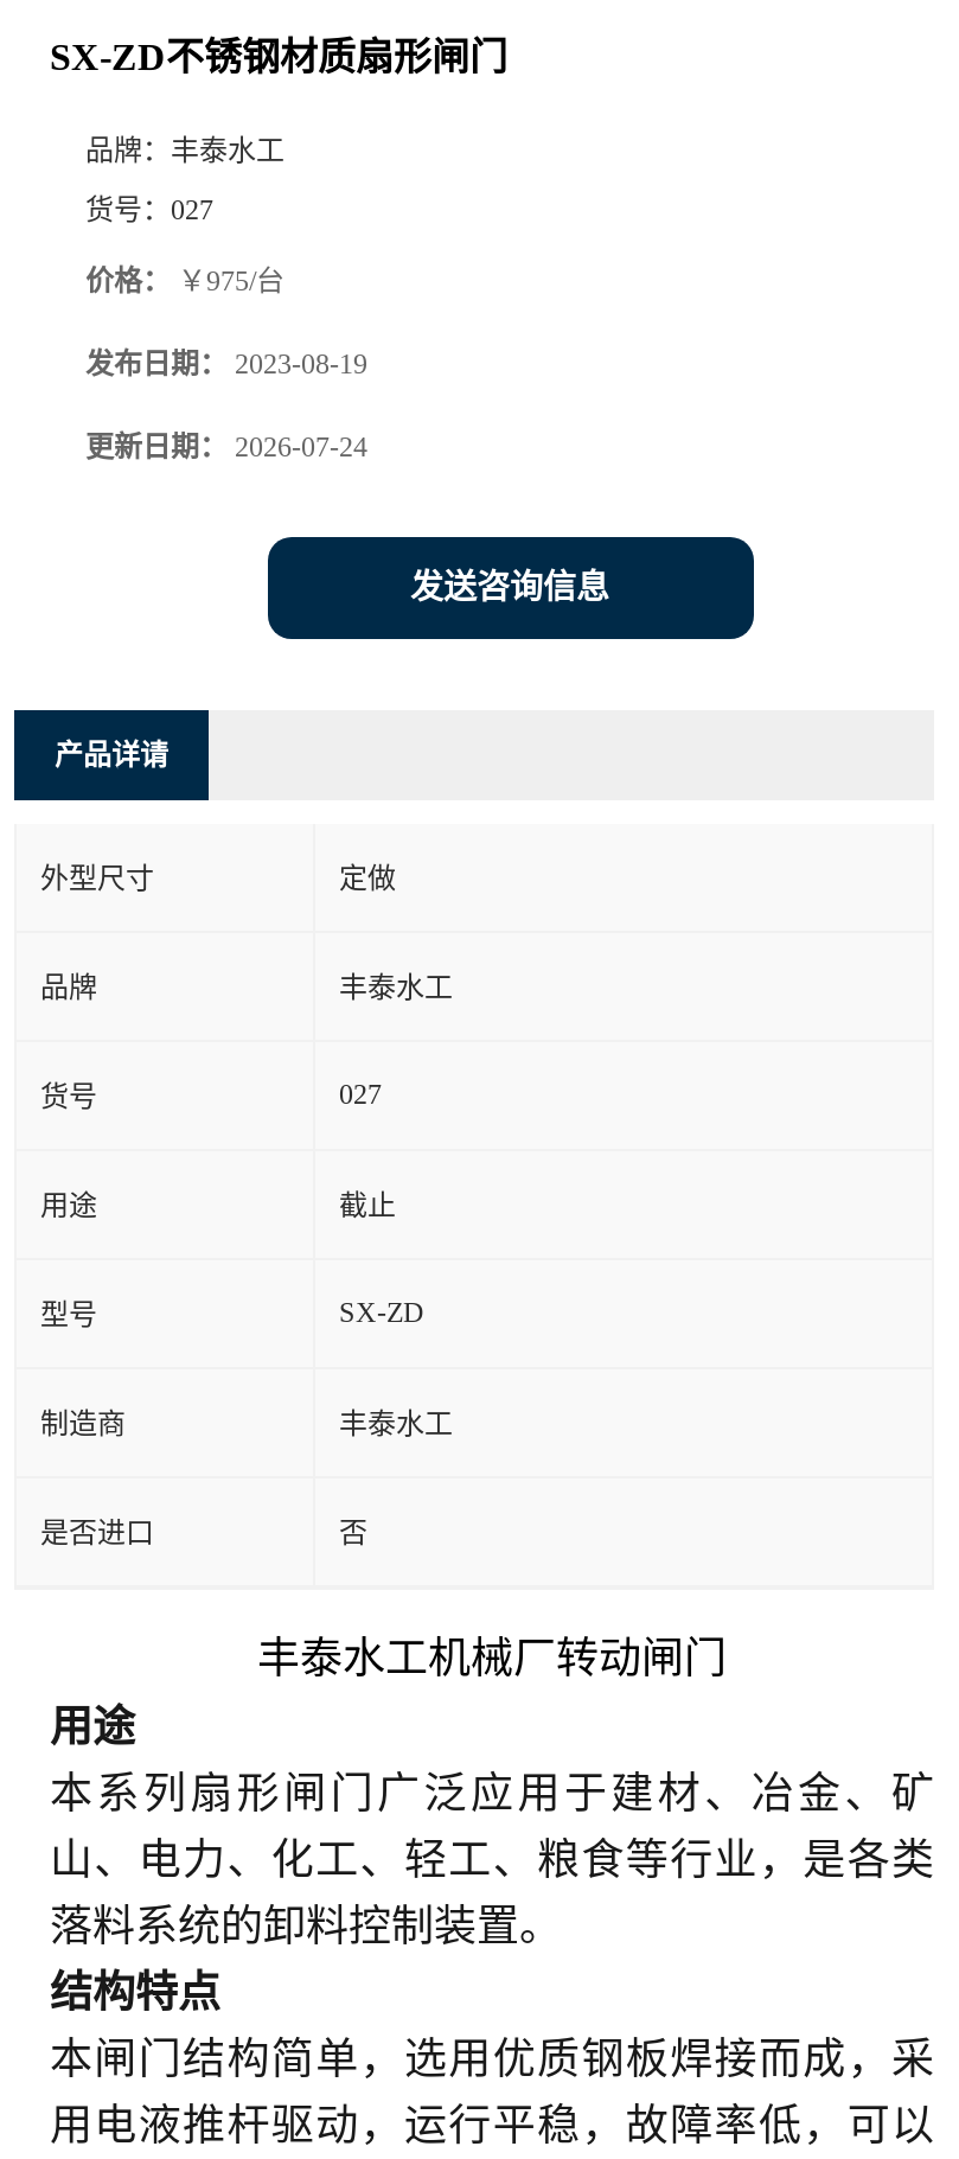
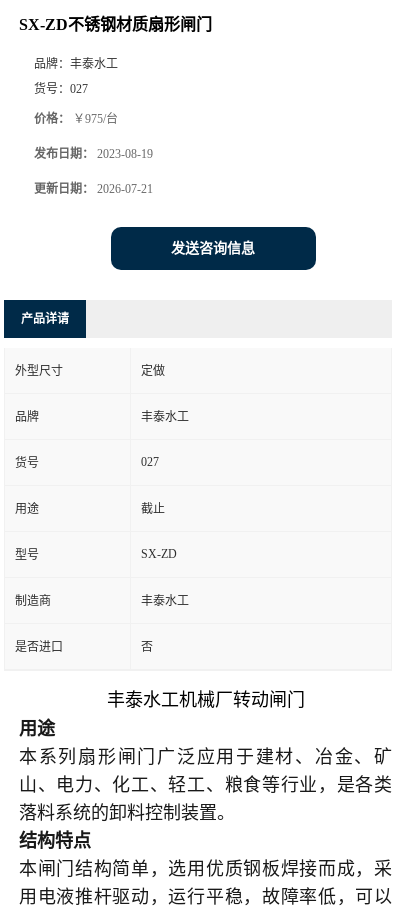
[85,430,367,464] 更新日期：2026-07-24 -> [34,182,153,196] 更新日期：2026-07-21

